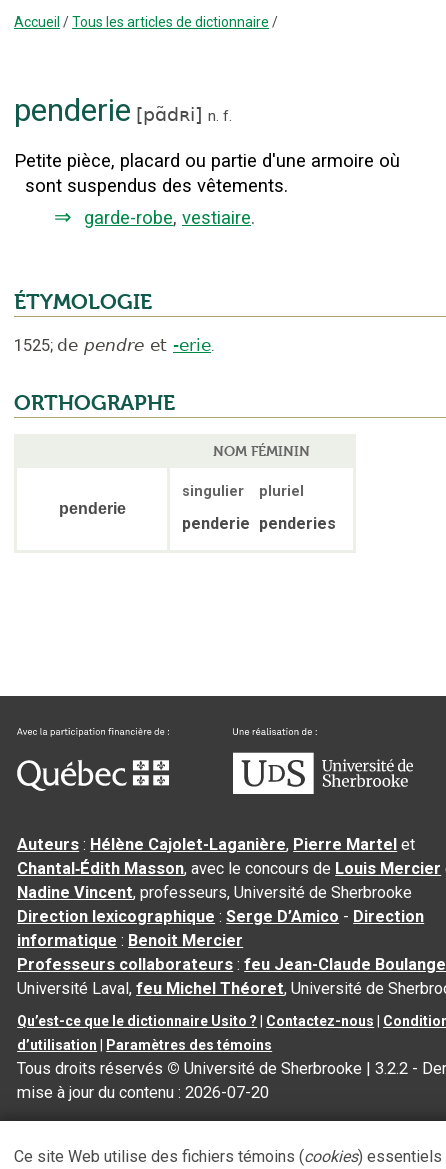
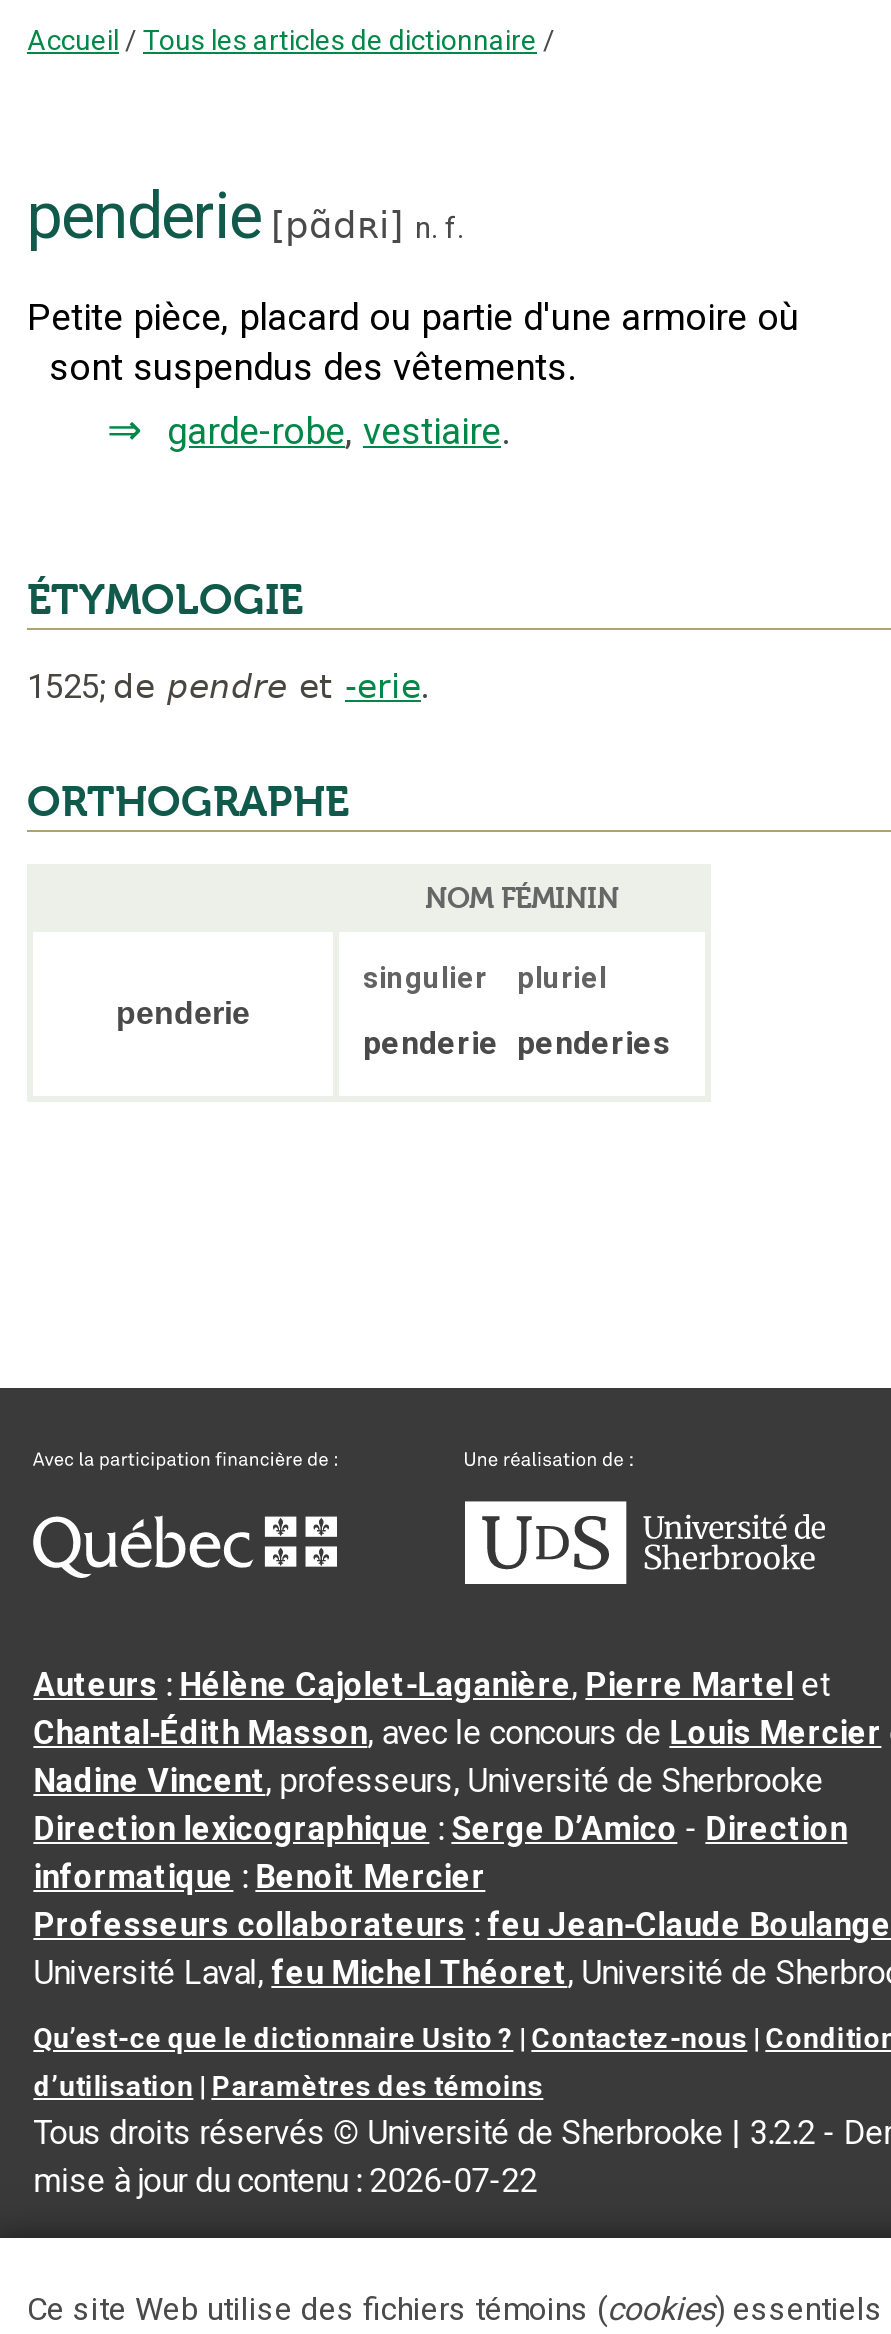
[17,1083,269,1102] mise à jour du contenu : 2026-07-20 -> [33,2161,537,2199] mise à jour du contenu : 2026-07-22

